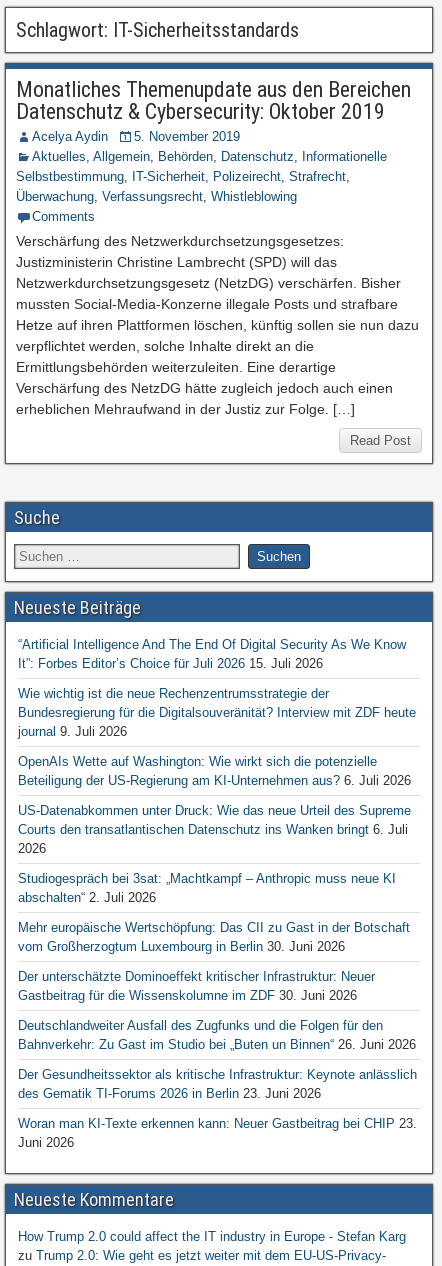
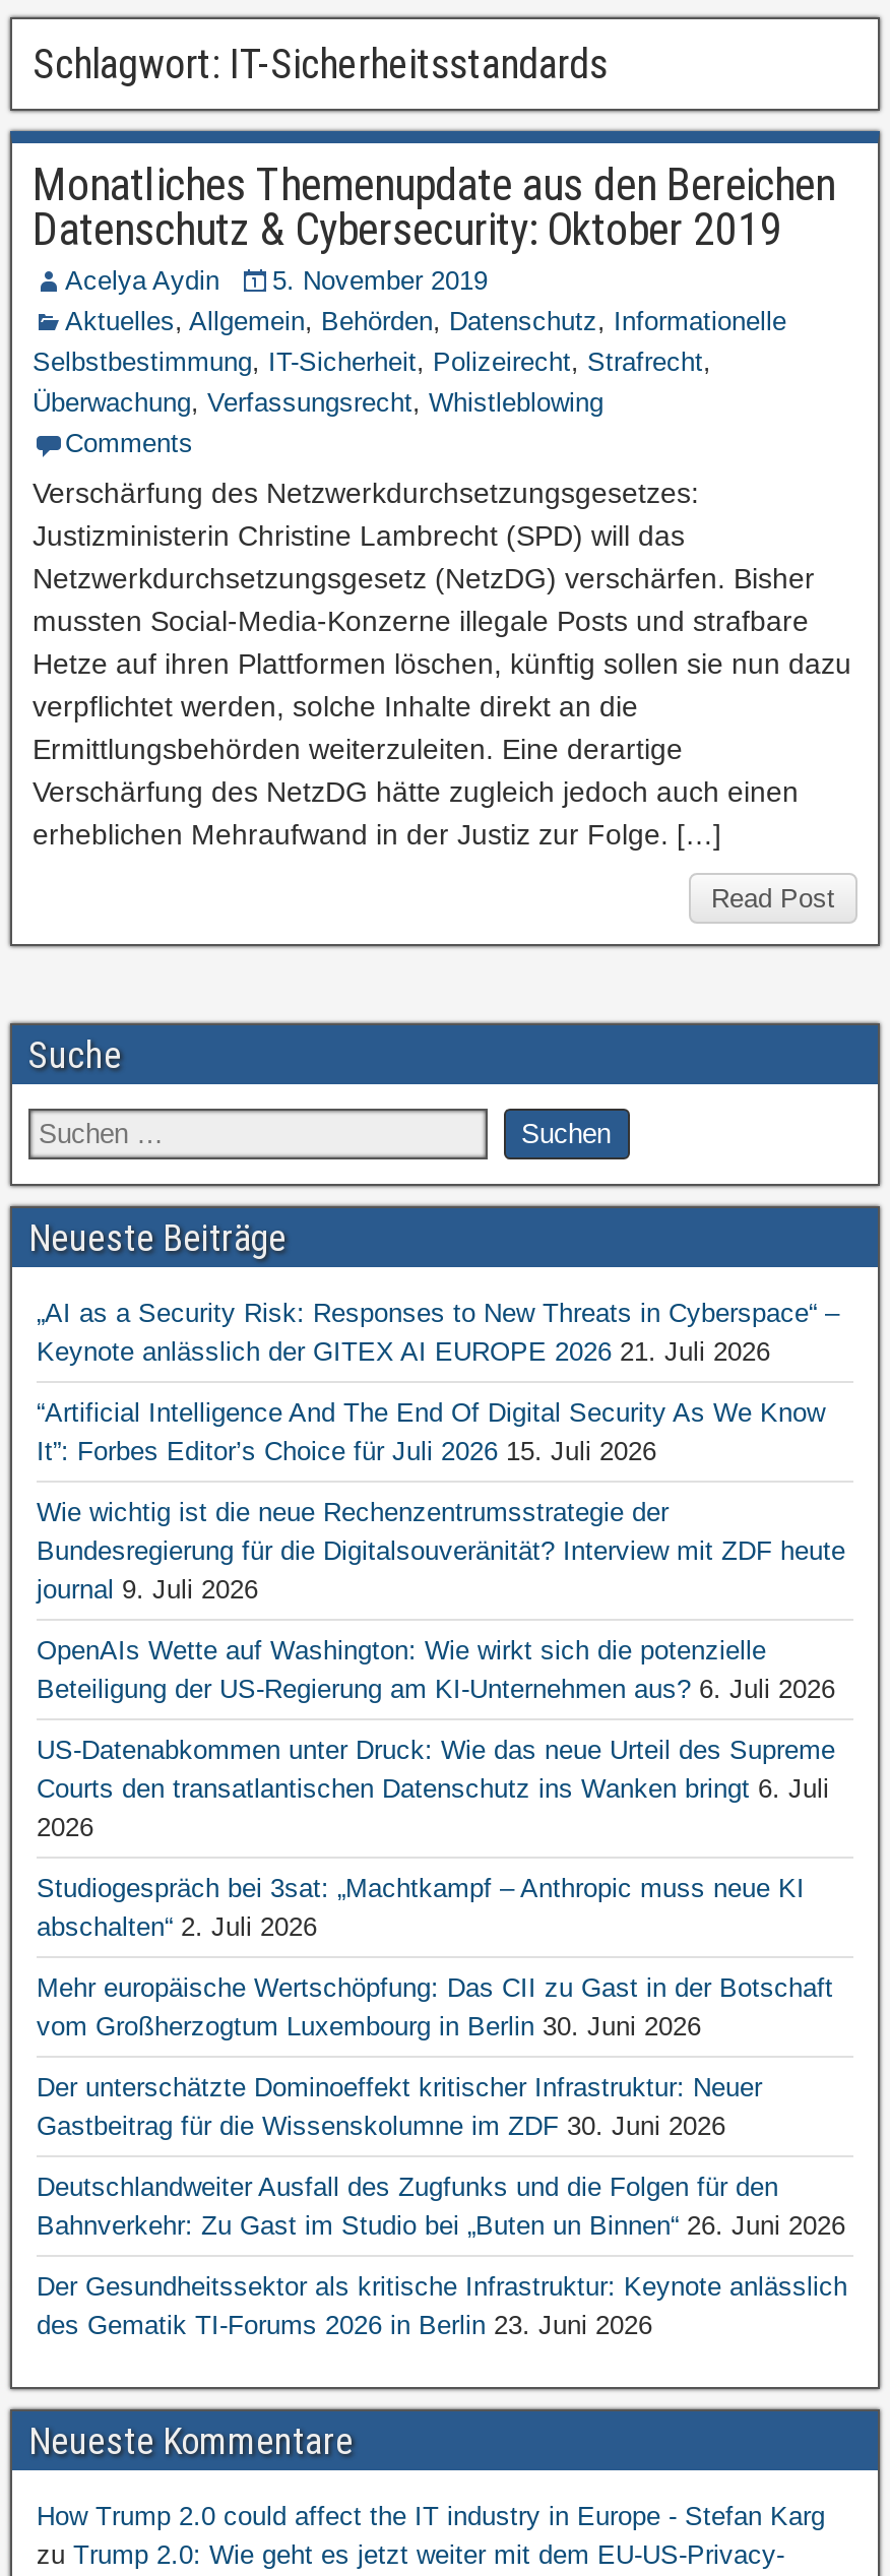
none -> [37,1298,839,1367] „AI as a Security Risk: Responses to New Threats in Cyberspace“ – | Keynote anlässlich der GITEX AI EUROPE 2026 21. Juli 2026
moved [18,637,417,1101] -> [37,1397,847,2340]: “Artificial Intelligence And The End Of Digital Security As We Know | It”: Forbes Editor’s Choice für Juli 2026 15. Juli 2026 | Wie wichtig ist die neue Rechenzentrumsstrategie der | ... | Der Gesundheitssektor als kritische Infrastruktur: Keynote anlässlich | des Gematik TI-Forums 2026 in Berlin 23. Juni 2026
[18,1116,417,1150] Woran man KI-Texte erkennen kann: Neuer Gastbeitrag bei CHIP 23. | Juni 2026 -> none

